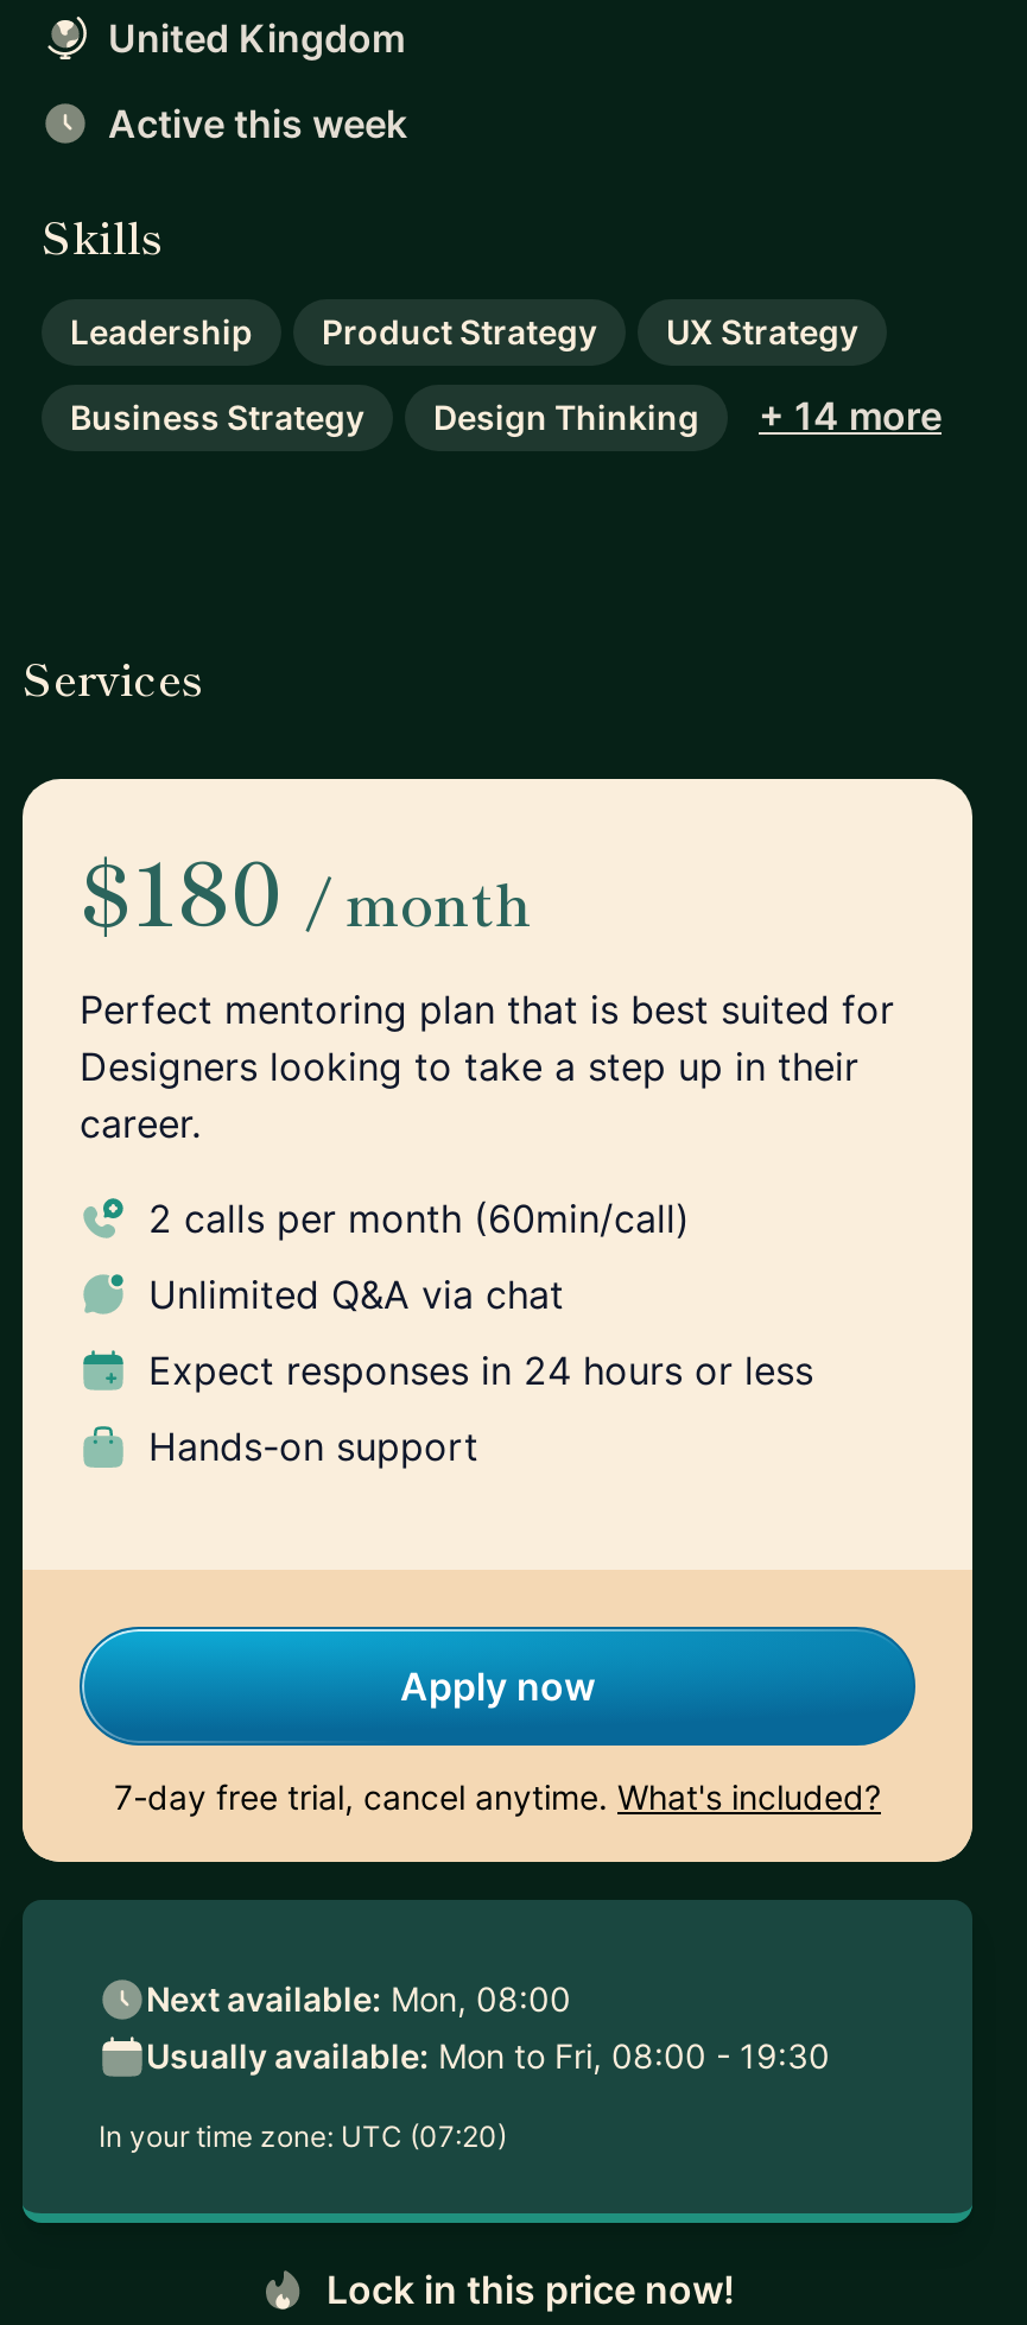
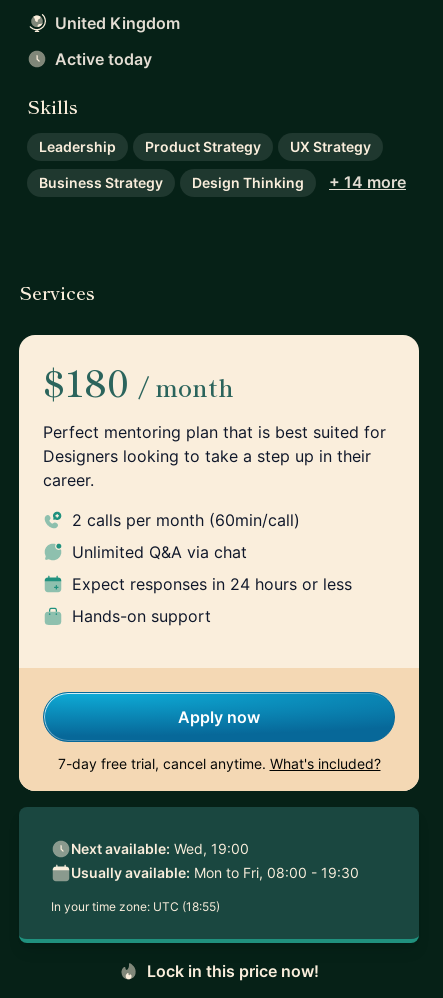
[108,100,407,147] Active this week -> [55,49,152,69] Active today
[146,1978,571,2019] Next available: Mon, 08:00 -> [71,840,249,857] Next available: Wed, 19:00
[99,2118,507,2154] In your time zone: UTC (07:20) -> [51,899,220,914] In your time zone: UTC (18:55)

